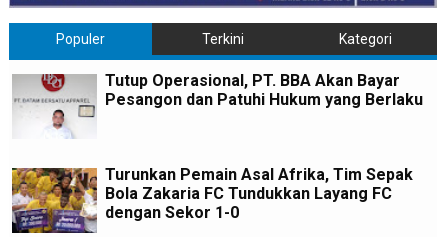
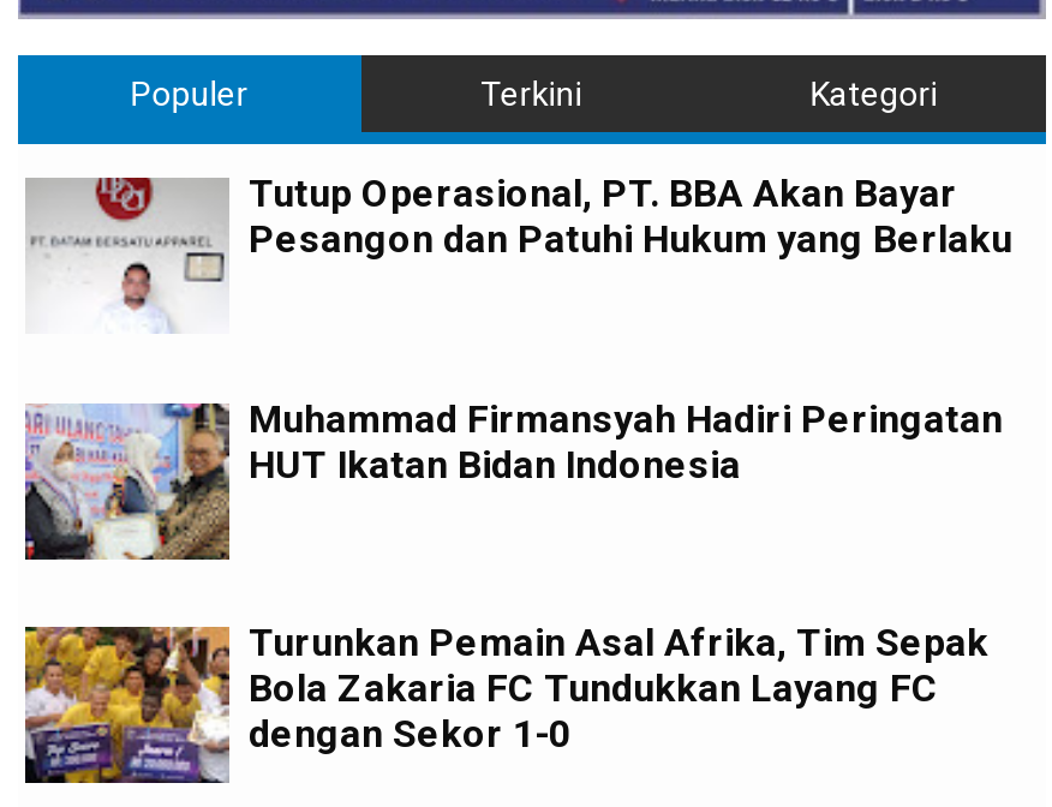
none -> [25,395,1003,562] [image] | Muhammad Firmansyah Hadiri Peringatan | HUT Ikatan Bidan Indonesia

